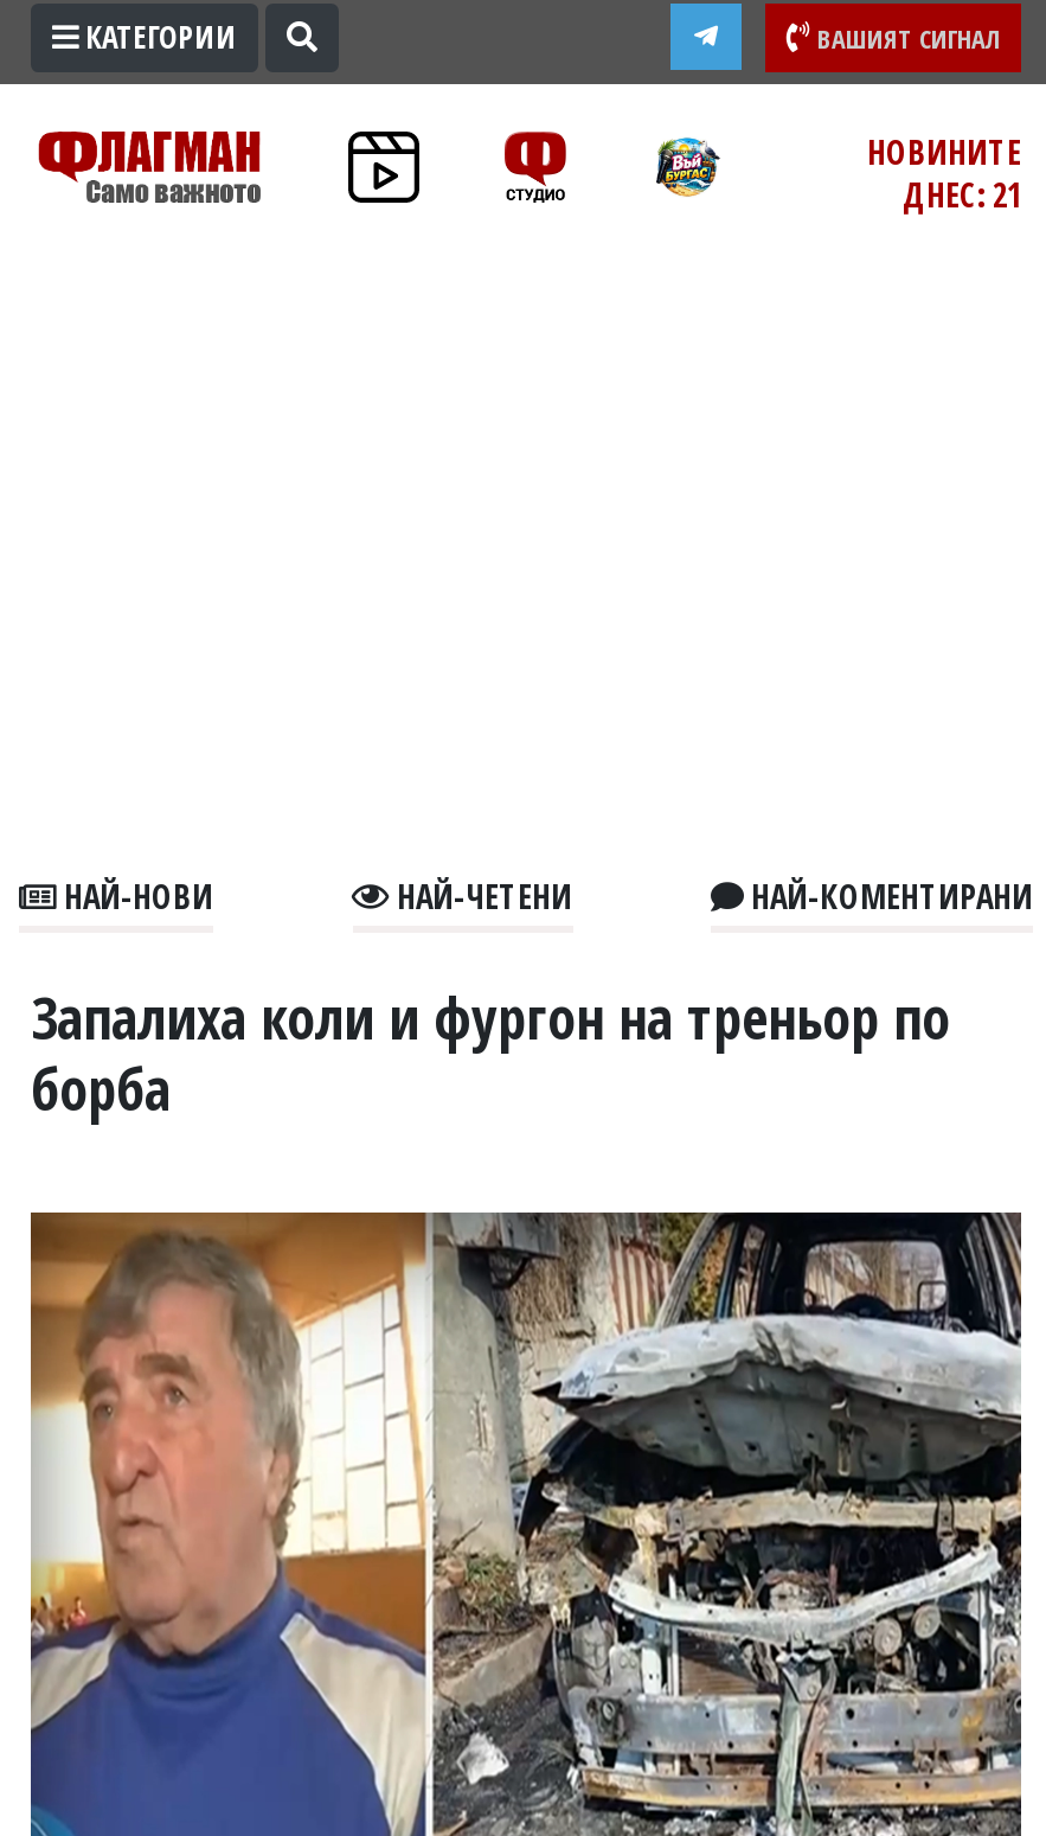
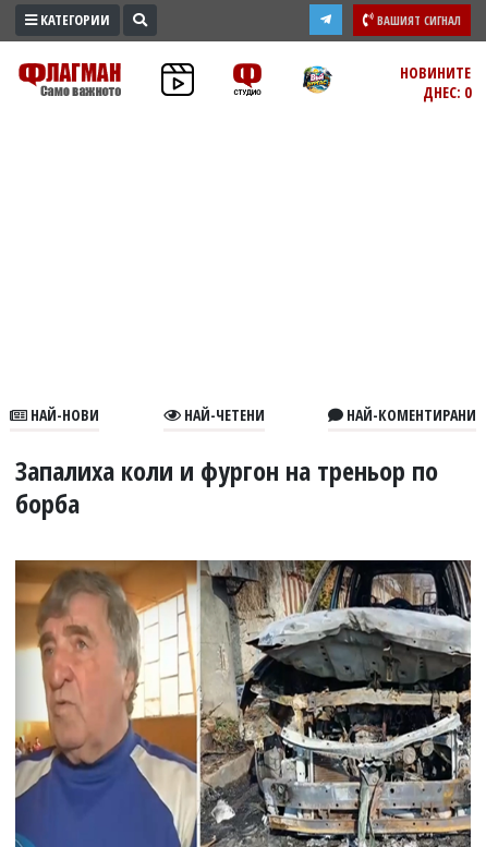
[903,172,1021,217] ДНЕС: 21 -> [423,82,471,102] ДНЕС: 0

